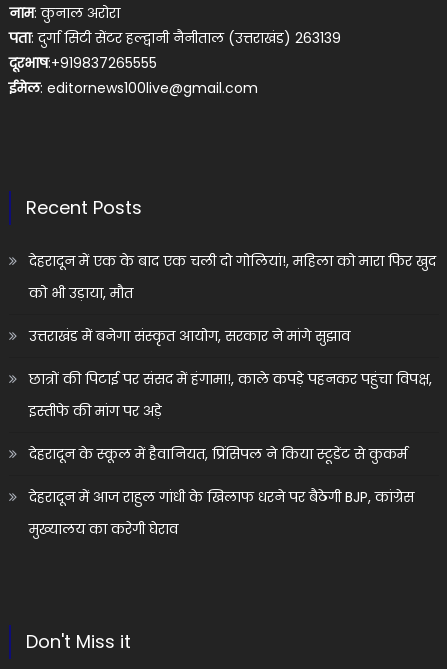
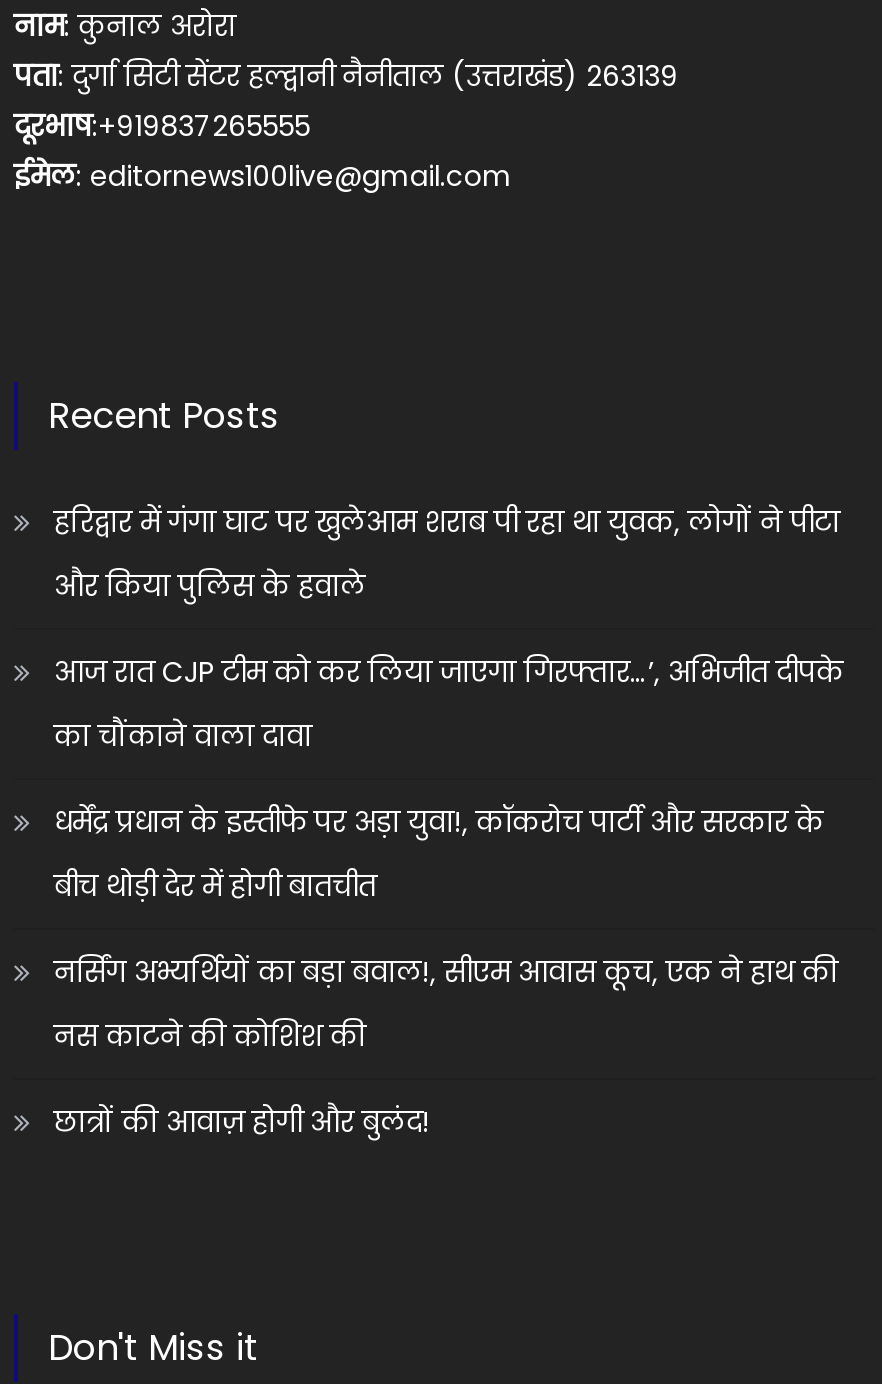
[29,251,436,539] देहरादून में एक के बाद एक चली दो गोलियां!, महिला को मारा फिर खुद | को भी उड़ाया, मौत | उत्तराखंड में बनेगा संस्कृत आयोग, सरकार ने मांगे सुझाव | छात्रों की पिटाई पर संसद में हंगामा!, काले कपड़े पहनकर पहुंचा विपक्ष, | इस्तीफे की मांग पर अड़े | देहरादून के स्कूल में हैवानियत, प्रिंसिपल ने किया स्टूडेंट से कुकर्म | देहरादून में आज राहुल गांधी के खिलाफ धरने पर बैठेगी BJP, कांग्रेस | मुख्यालय का करेगी घेराव -> [54,503,844,1143] हरिद्वार में गंगा घाट पर खुलेआम शराब पी रहा था युवक, लोगों ने पीटा | और किया पुलिस के हवाले | आज रात CJP टीम को कर लिया जाएगा गिरफ्तार…’, अभिजीत दीपके | का चौंकाने वाला दावा | धर्मेंद्र प्रधान के इस्तीफे पर अड़ा युवा!, कॉकरोच पार्टी और सरकार के | बीच थोड़ी देर में होगी बातचीत | नर्सिंग अभ्यर्थियों का बड़ा बवाल!, सीएम आवास कूच, एक ने हाथ की | नस काटने की कोशिश की | छात्रों की आवाज़ होगी और बुलंद!

